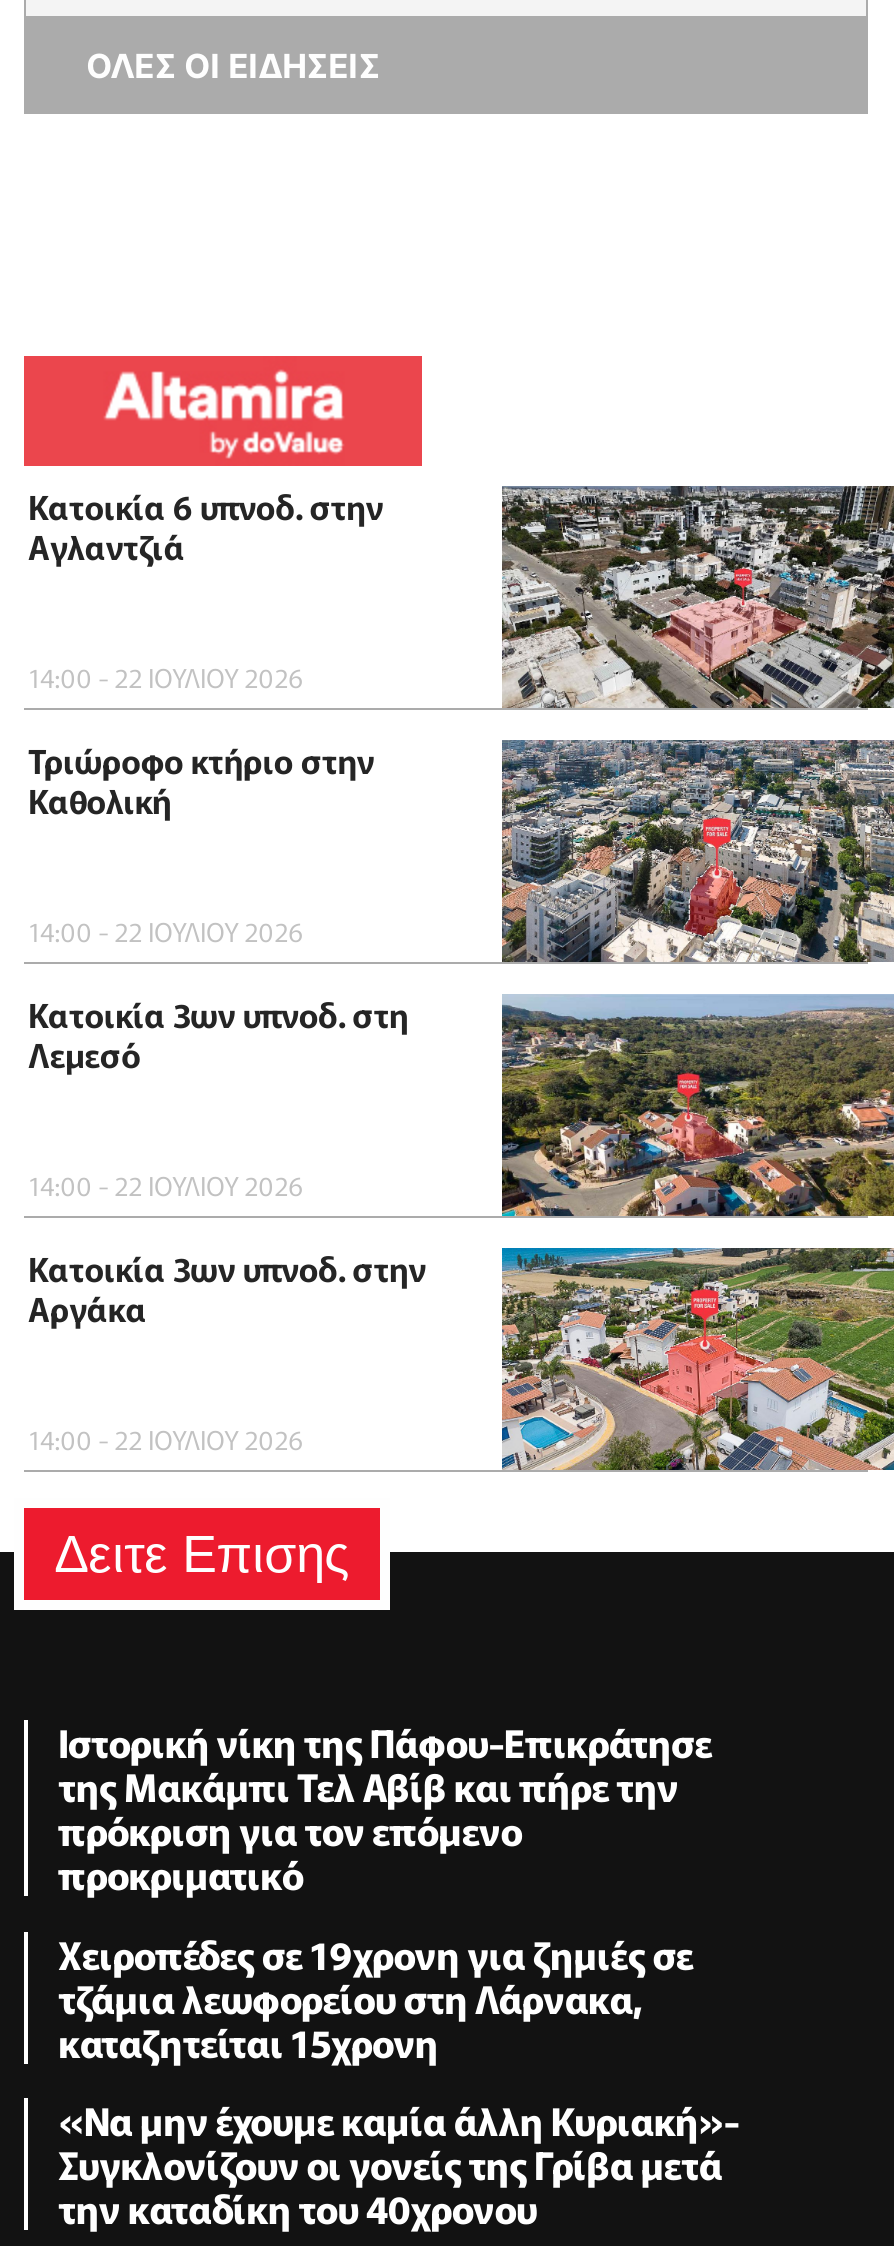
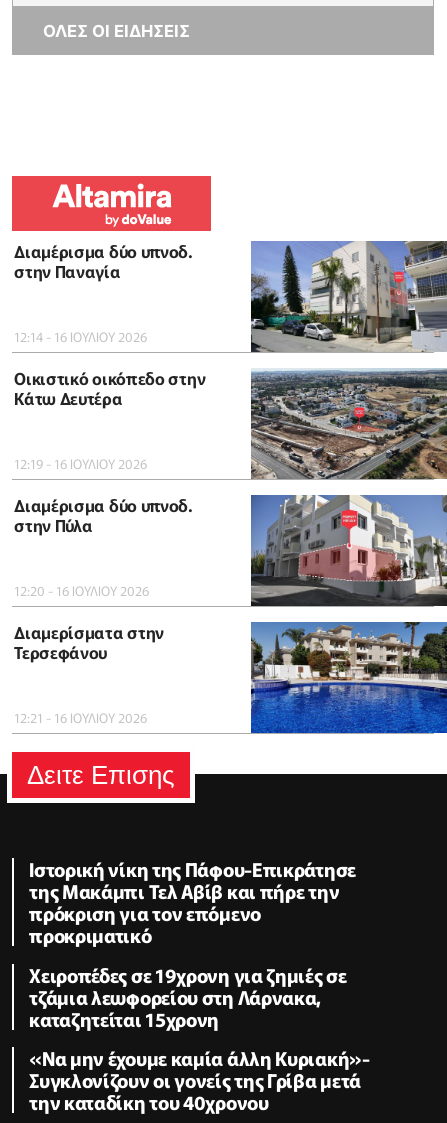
[28,483,383,571] Κατοικία 6 υπνοδ. στην | Αγλαντζιά -> [14,239,192,283] Διαμέρισμα δύο υπνοδ. | στην Παναγία
[500,484,888,710] [image] -> [250,240,444,353] [image]
[28,659,302,697] 14:00 - 22 ΙΟΥΛΙΟΥ 2026 -> [14,327,147,346] 12:14 - 16 ΙΟΥΛΙΟΥ 2026
[28,737,374,825] Τριώροφο κτήριο στην | Καθολική -> [14,366,205,410] Οικιστικό οικόπεδο στην | Κάτω Δευτέρα
[500,738,888,964] [image] -> [251,368,444,480] [image]
[28,913,302,951] 14:00 - 22 ΙΟΥΛΙΟΥ 2026 -> [14,454,147,473] 12:19 - 16 ΙΟΥΛΙΟΥ 2026
[28,991,408,1079] Κατοικία 3ων υπνοδ. στη | Λεμεσό -> [14,493,192,537] Διαμέρισμα δύο υπνοδ. | στην Πύλα
[500,994,888,1218] [image] -> [250,495,444,607] [image]
[28,1166,302,1204] 14:00 - 22 ΙΟΥΛΙΟΥ 2026 -> [14,581,149,600] 12:20 - 16 ΙΟΥΛΙΟΥ 2026
[28,1244,426,1332] Κατοικία 3ων υπνοδ. στην | Αργάκα -> [14,620,164,664] Διαμερίσματα στην | Τερσεφάνου
[500,1246,888,1472] [image] -> [250,621,444,734] [image]
[28,1420,302,1458] 14:00 - 22 ΙΟΥΛΙΟΥ 2026 -> [14,708,147,727] 12:21 - 16 ΙΟΥΛΙΟΥ 2026

